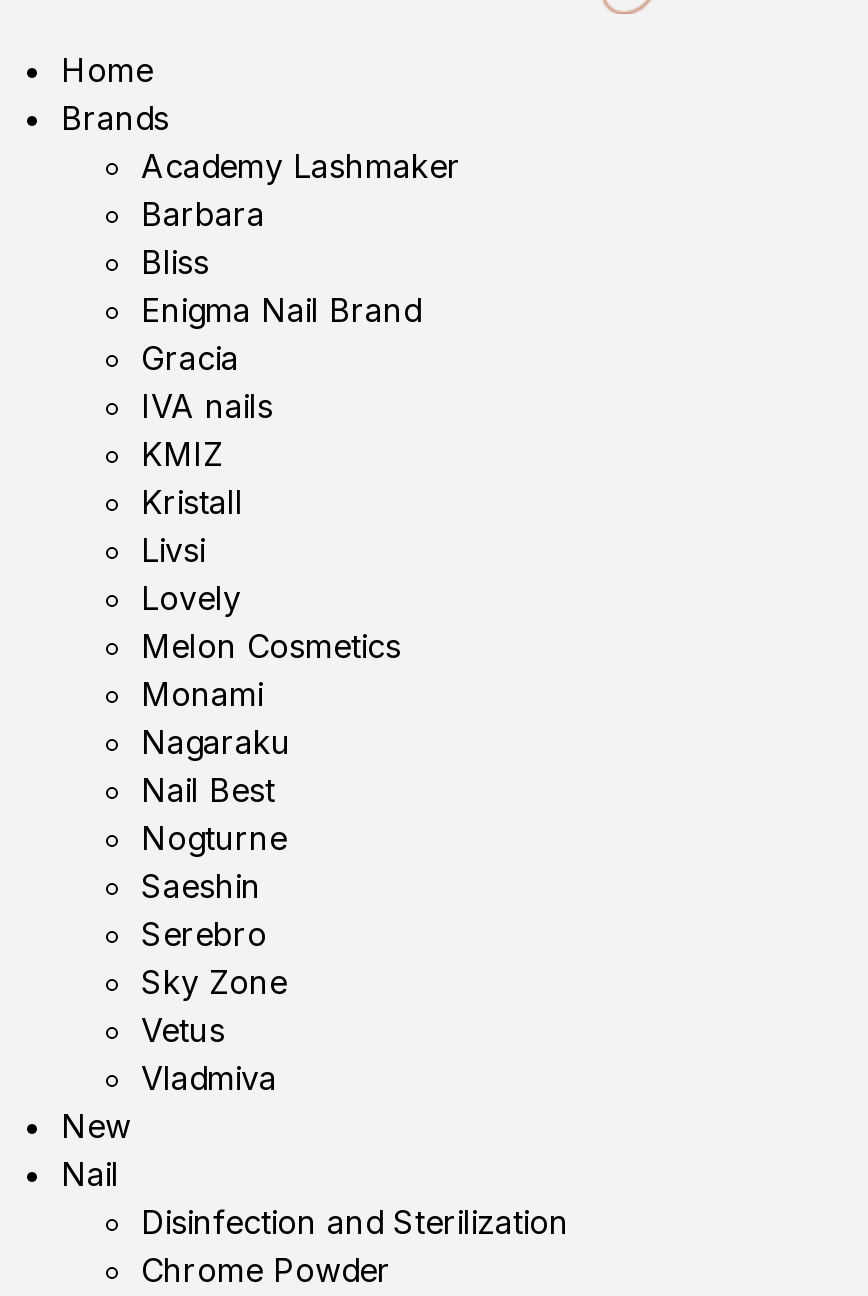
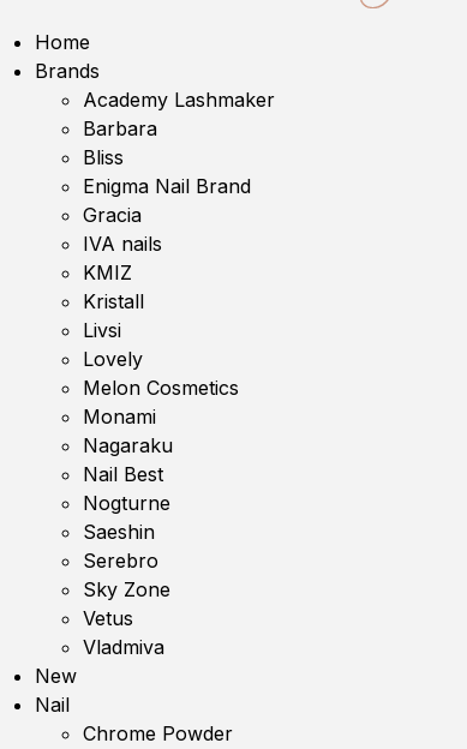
[141,1202,569,1242] Disinfection and Sterilization -> none

